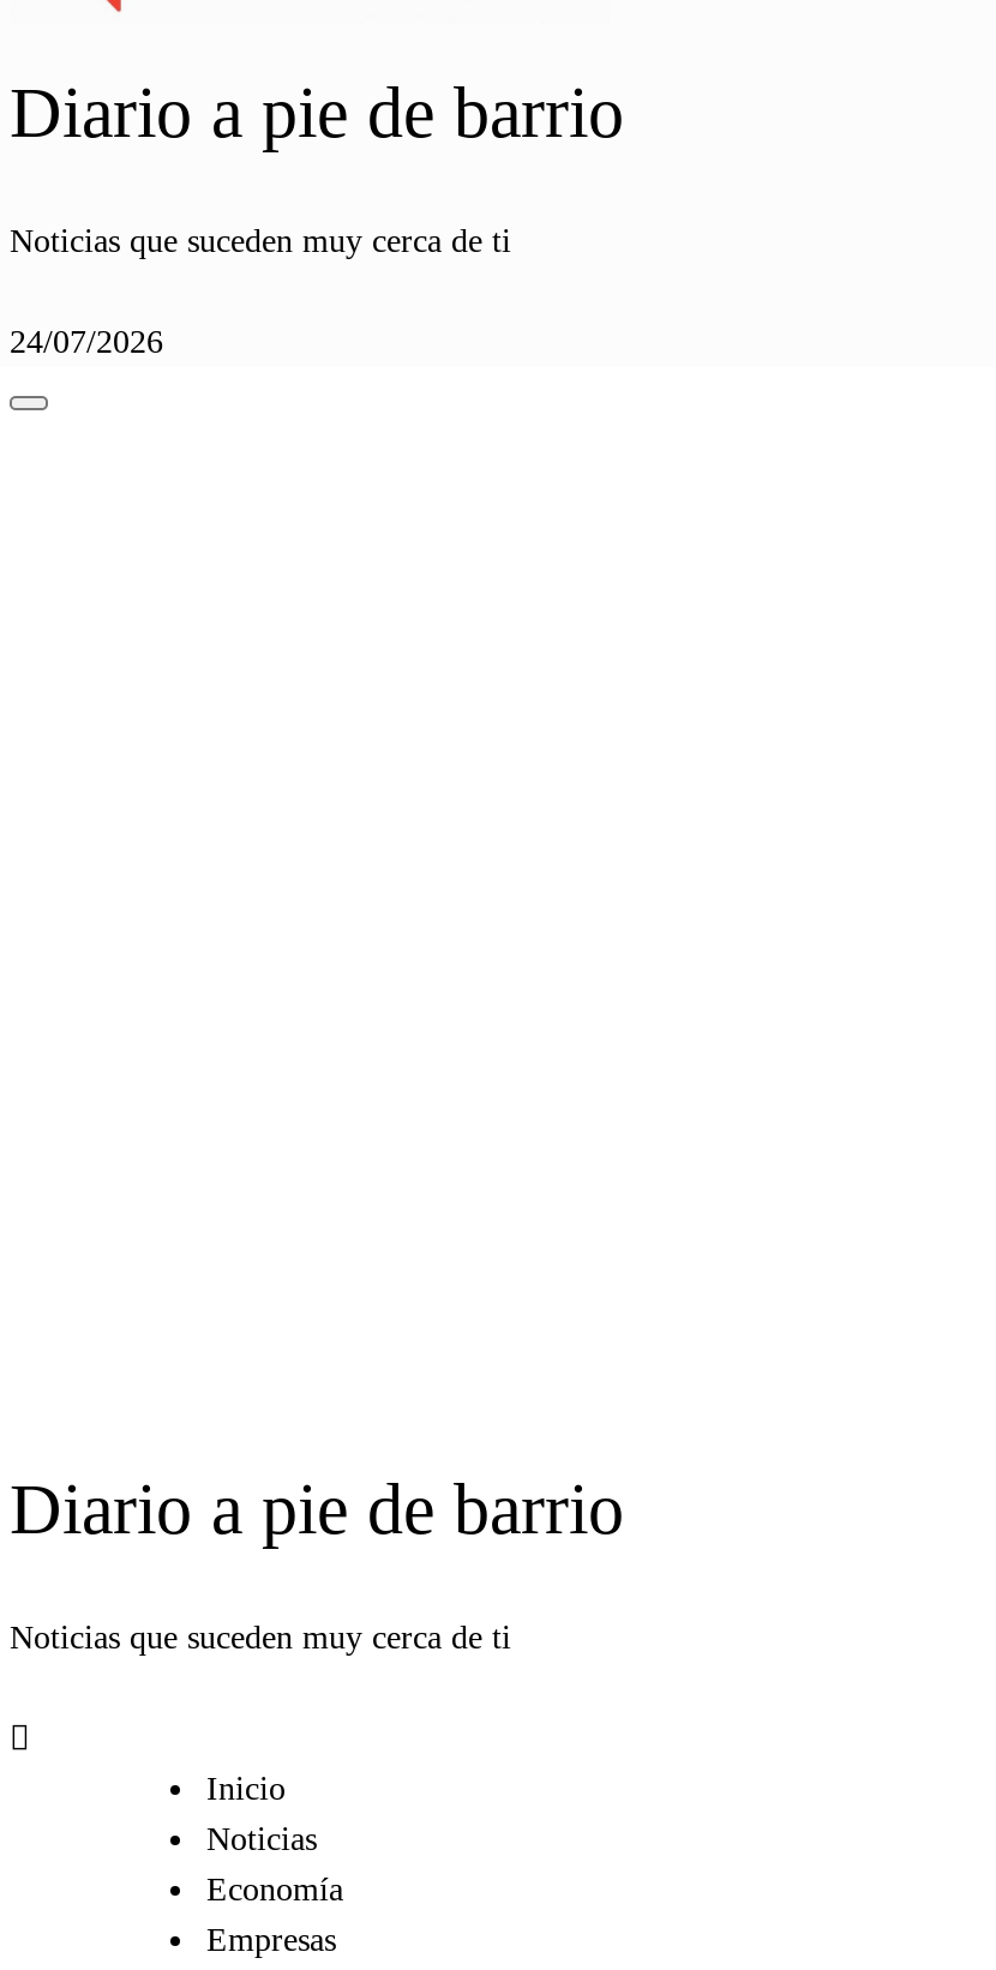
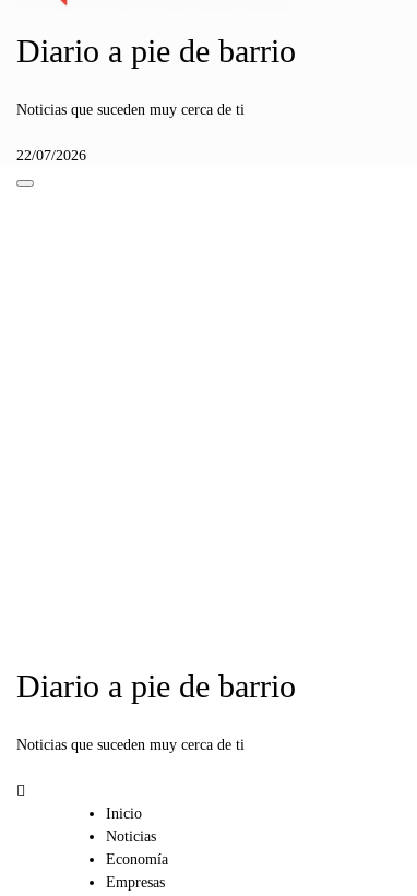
[10,324,163,360] 24/07/2026 -> [16,148,86,164] 22/07/2026

